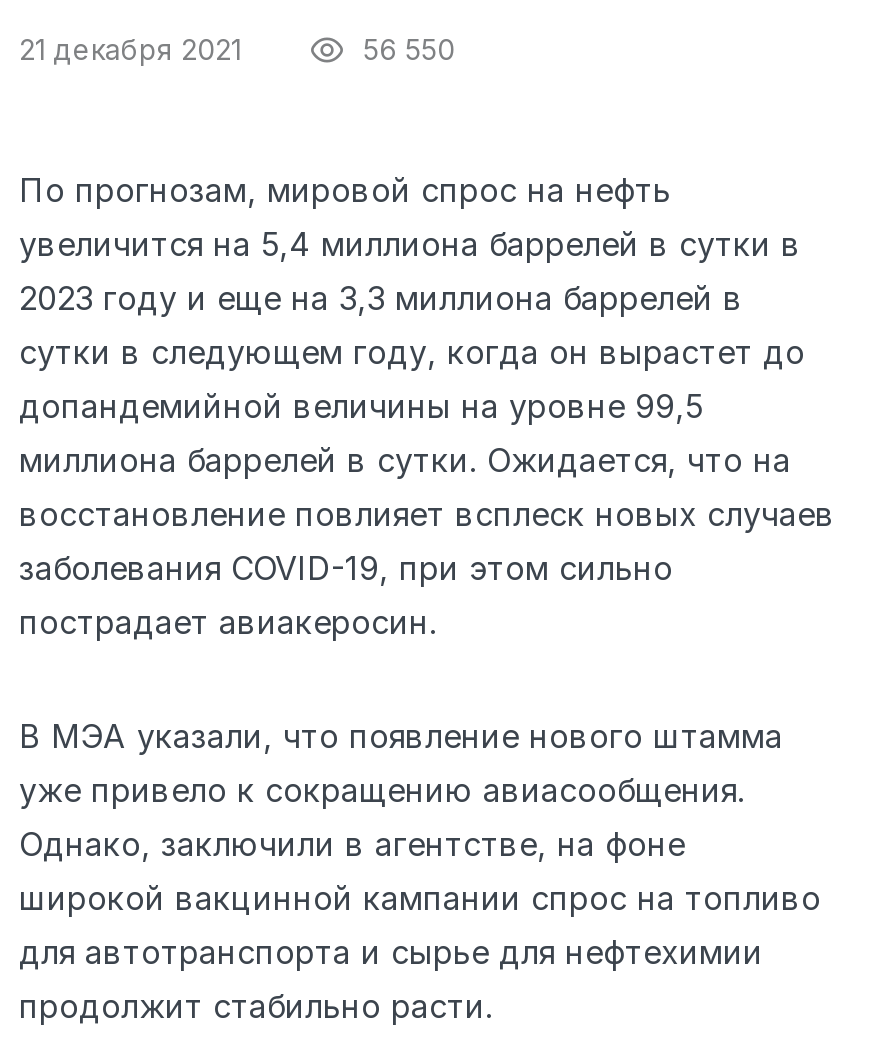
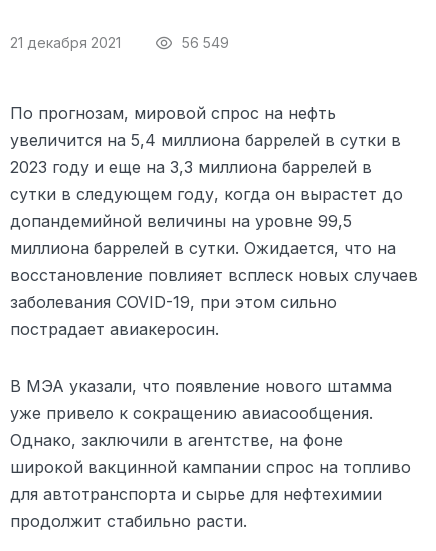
[363,32,455,66] 56 550 -> [182,34,229,51] 56 549

